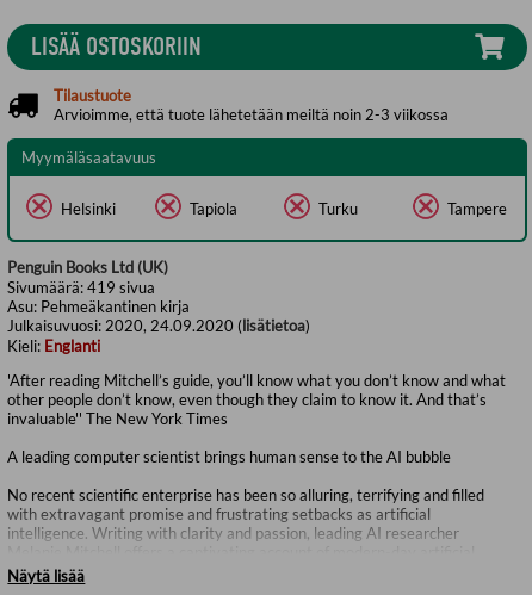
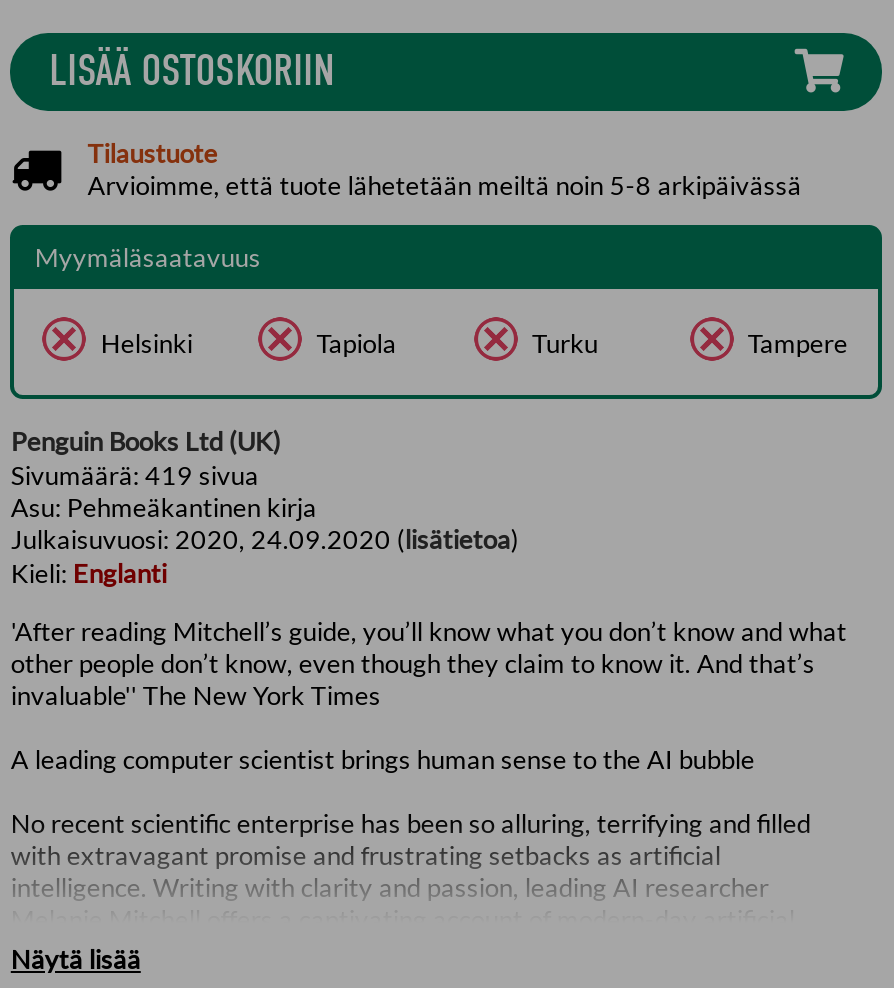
[53,104,448,124] Arvioimme, että tuote lähetetään meiltä noin 2-3 viikossa -> [88,168,802,200] Arvioimme, että tuote lähetetään meiltä noin 5-8 arkipäivässä

